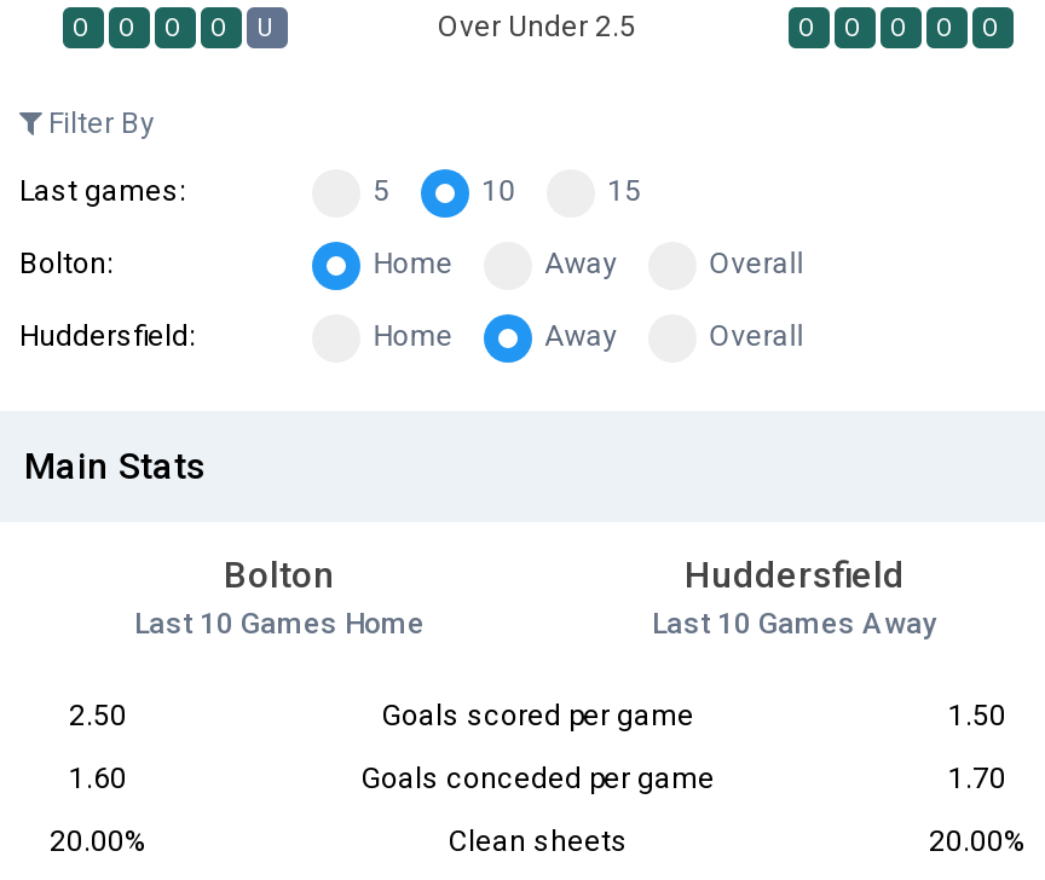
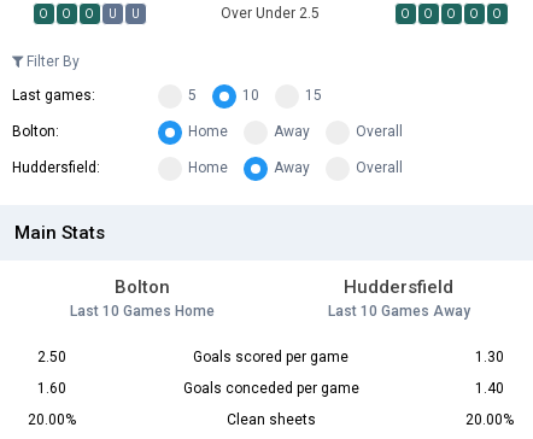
[210,15,230,42] O -> [108,8,116,21] U
[948,699,1006,733] 1.50 -> [475,349,504,366] 1.30
[948,762,1006,796] 1.70 -> [475,380,504,397] 1.40

